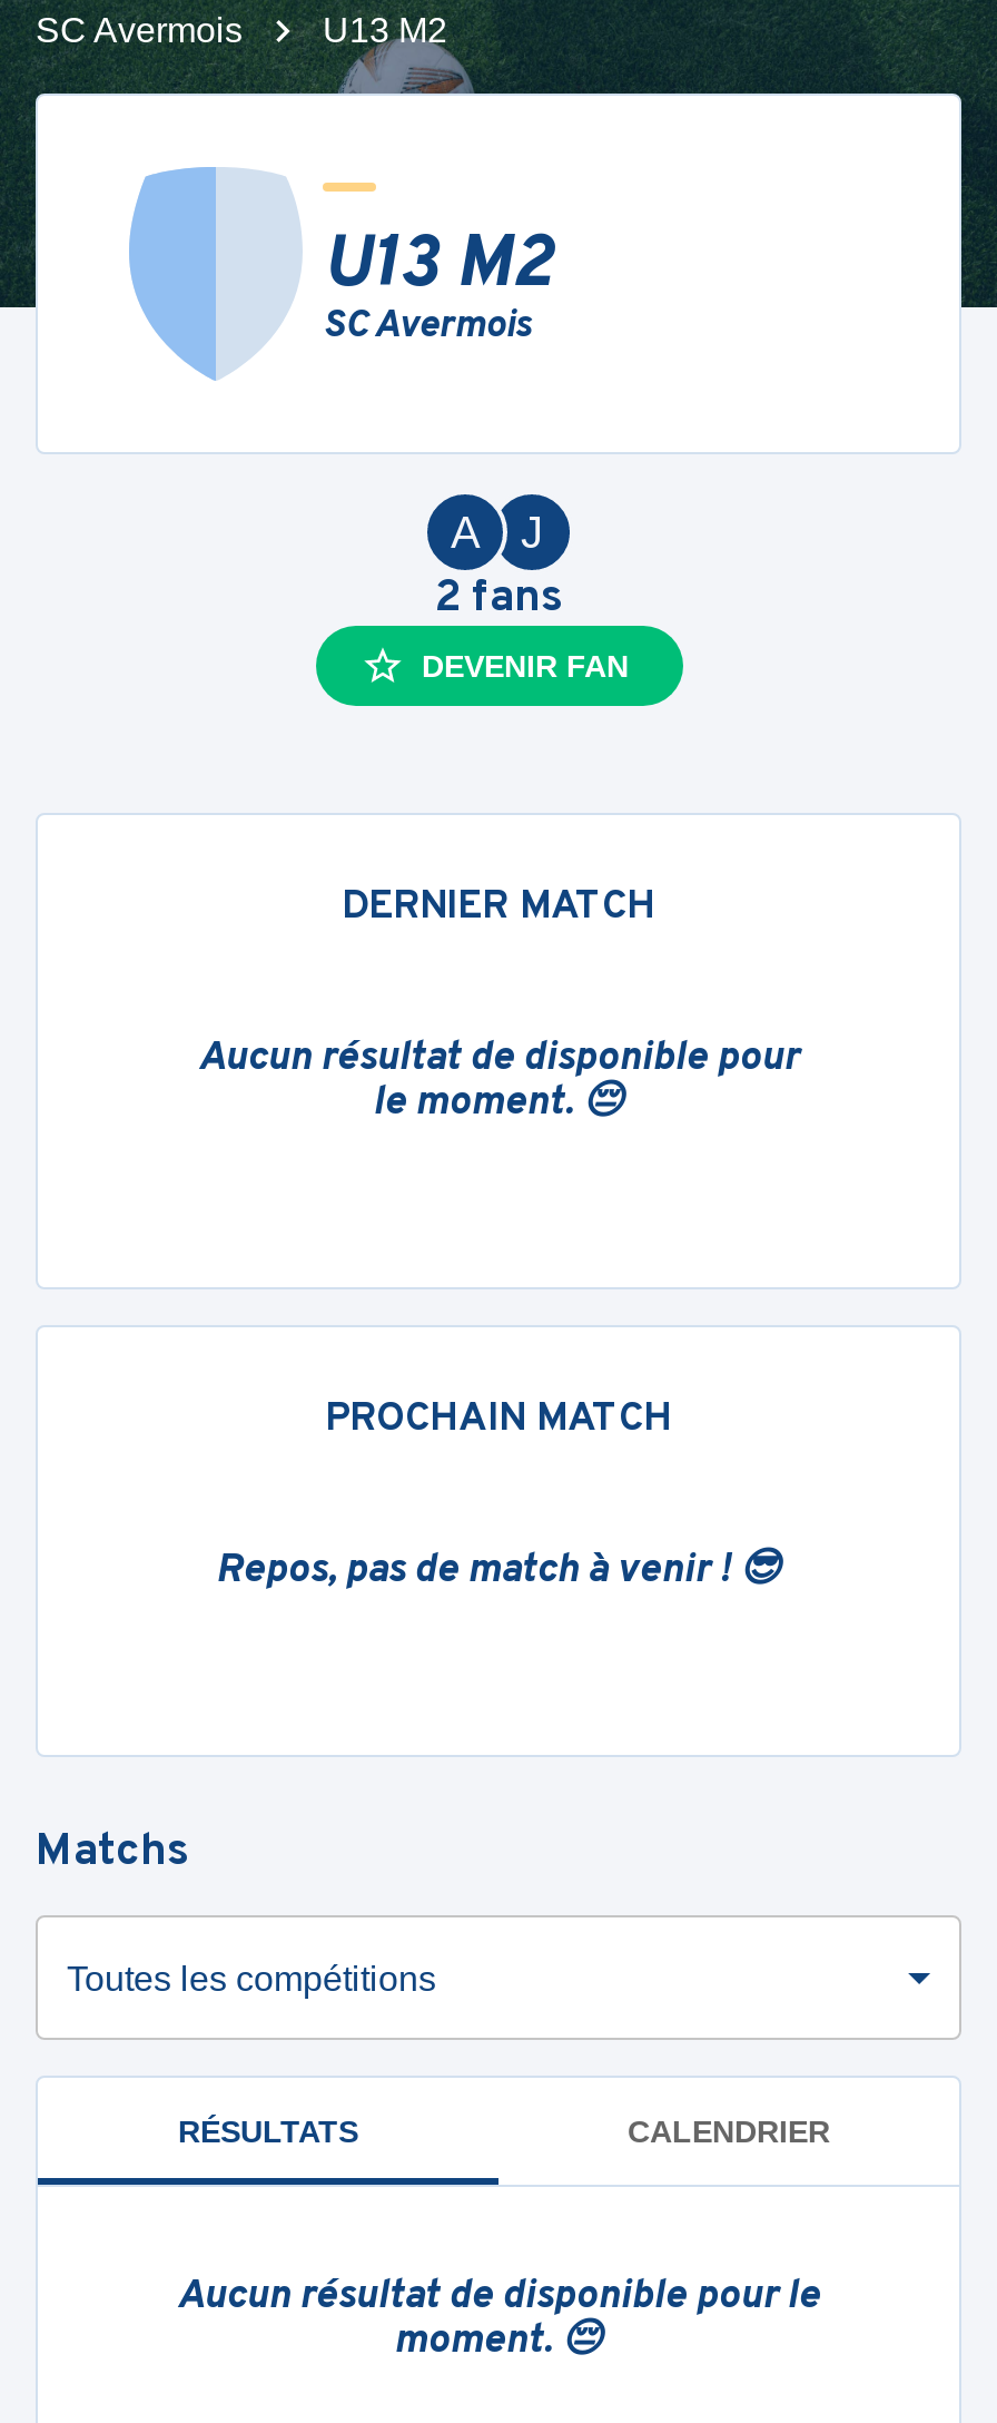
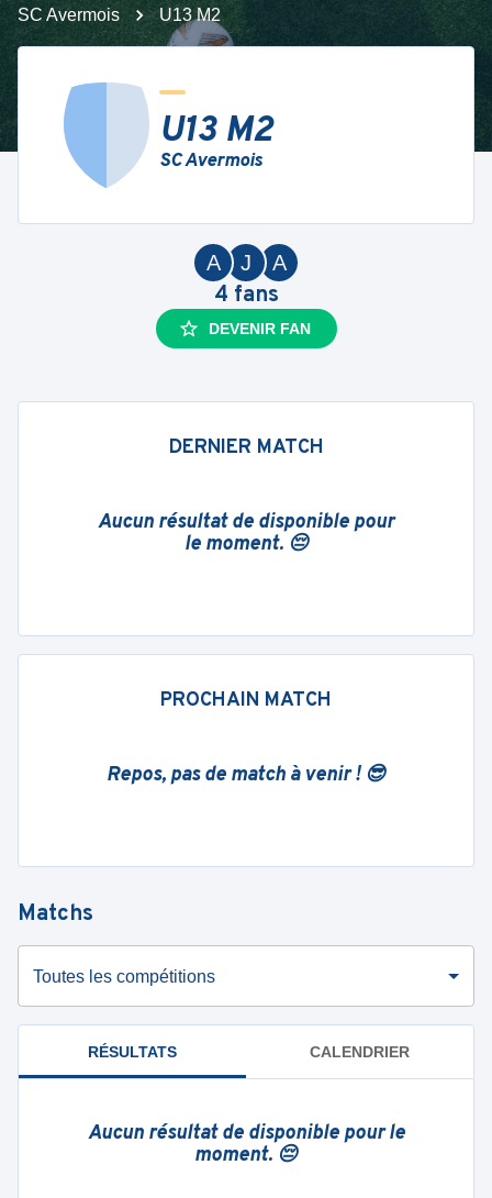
none -> [272,251,286,275] A
[434,570,563,628] 2fans -> [214,281,278,310] 4fans

